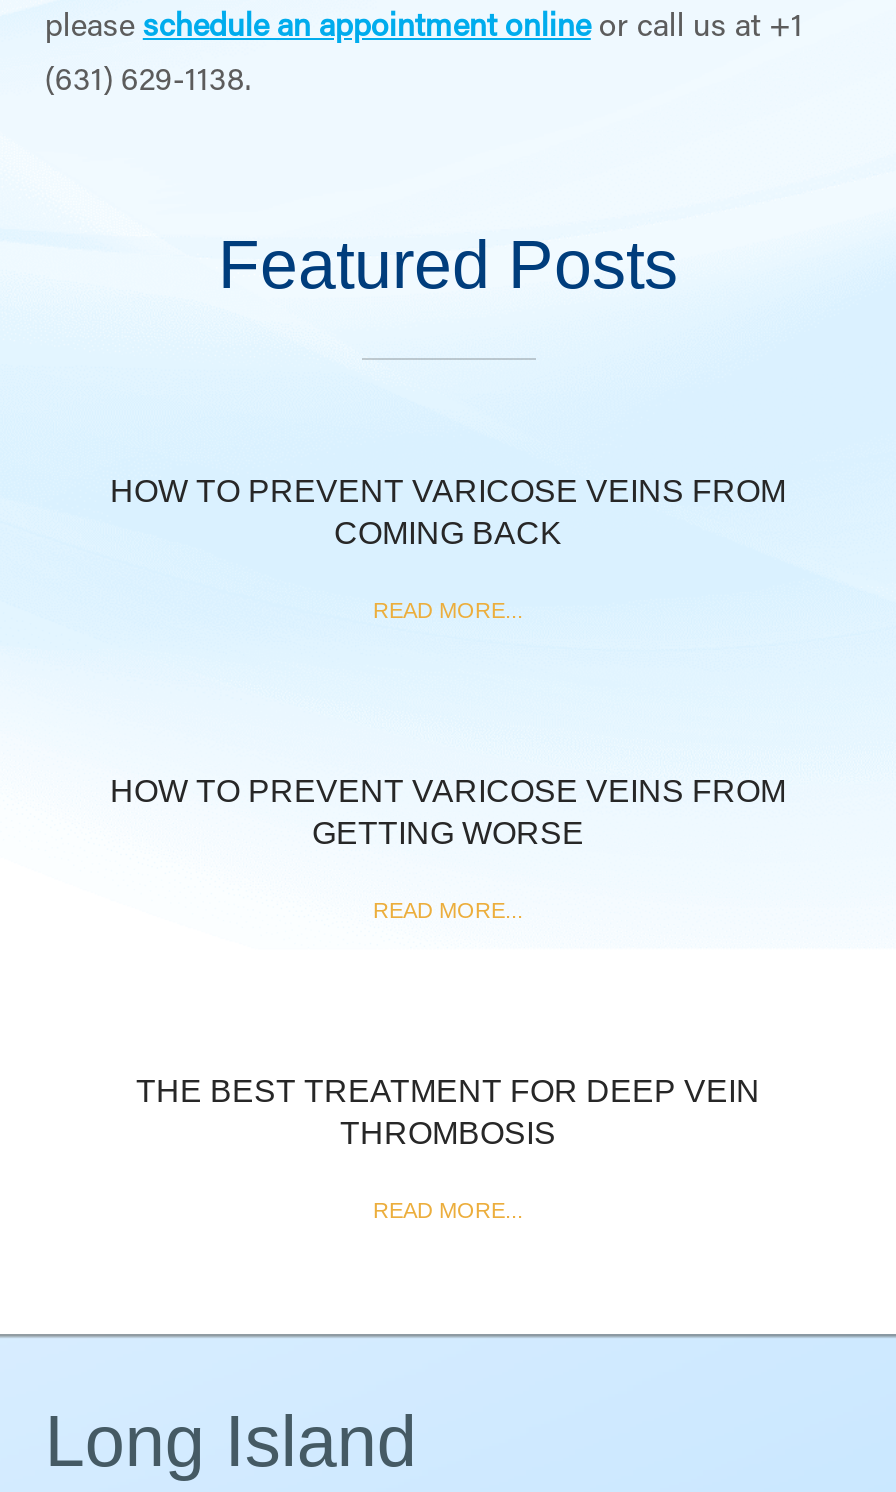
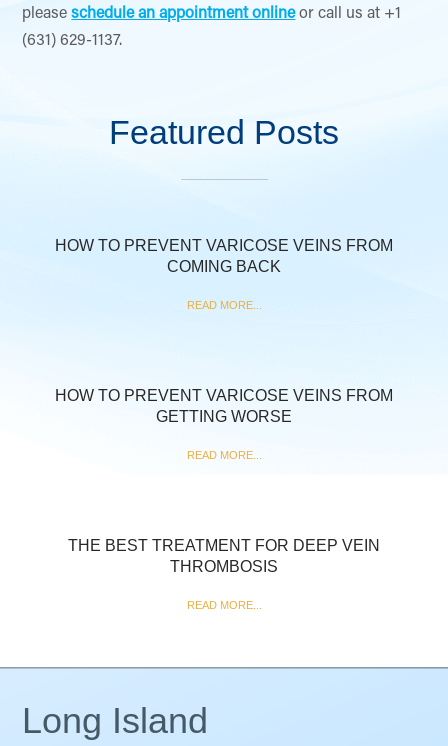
[45,66,251,98] (631) 629-1138. -> [22,33,122,49] (631) 629-1137.

